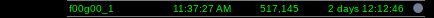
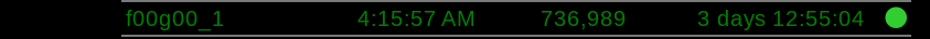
[173,3,231,14] 11:37:27 AM -> [357,6,474,30] 4:15:57 AM
[260,3,299,14] 517,145 -> [541,6,627,30] 736,989
[328,3,404,14] 2 days 12:12:46 -> [697,6,865,30] 3 days 12:55:04

